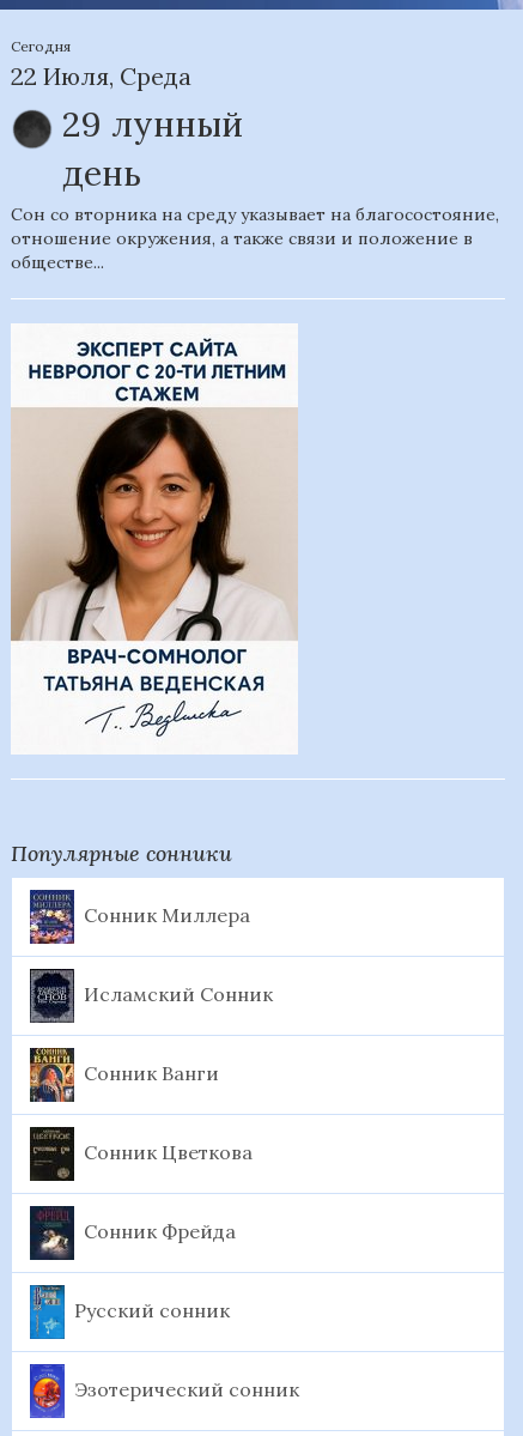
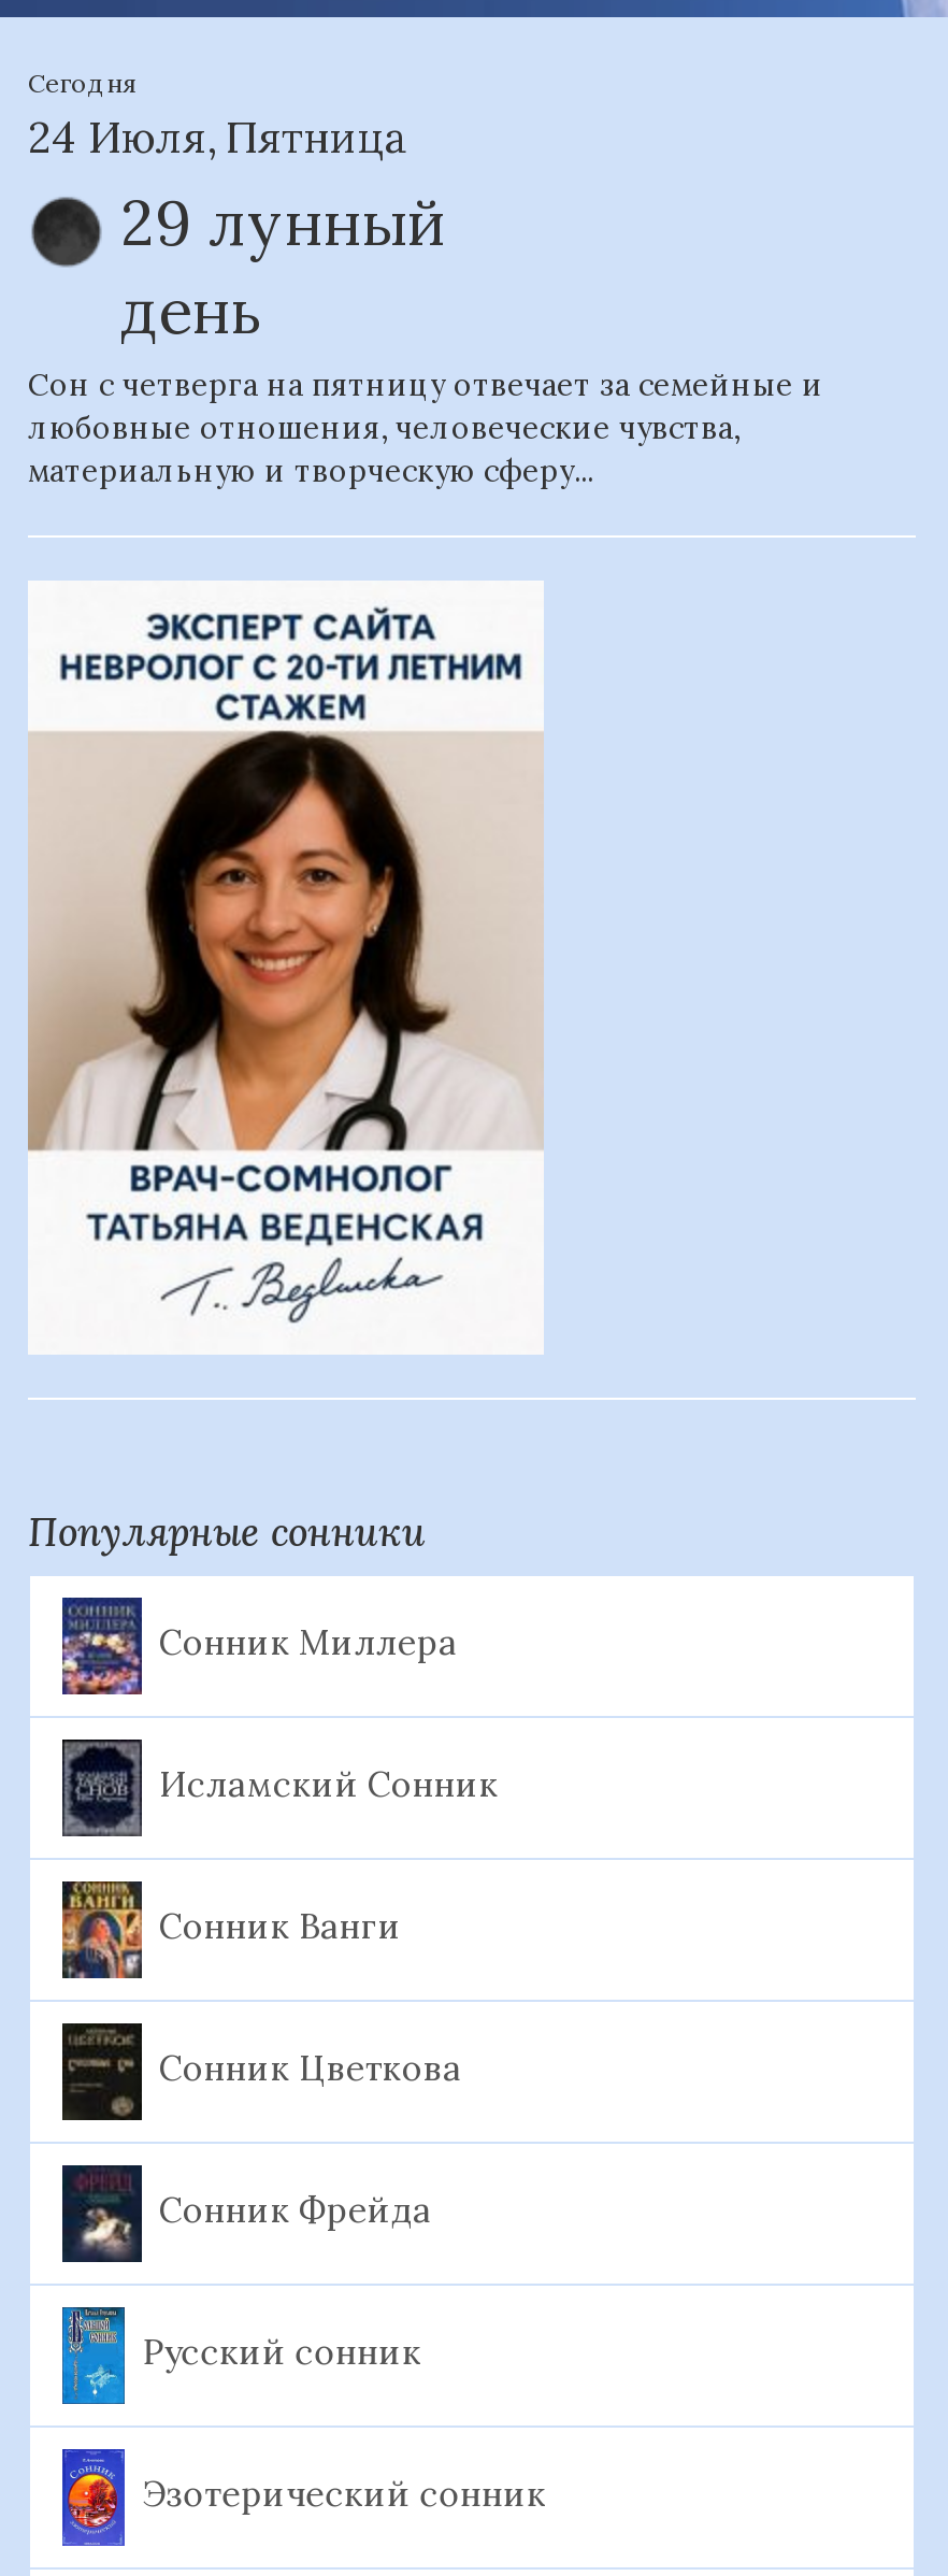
[11,61,191,91] 22 Июля, Среда -> [28,110,408,163] 24 Июля, Пятница
[11,204,499,273] Сон со вторника на среду указывает на благосостояние, | отношение окружения, а также связи и положение в | обществе... -> [28,366,823,490] Сон с четверга на пятницу отвечает за семейные и | любовные отношения, человеческие чувства, | материальную и творческую сферу...

